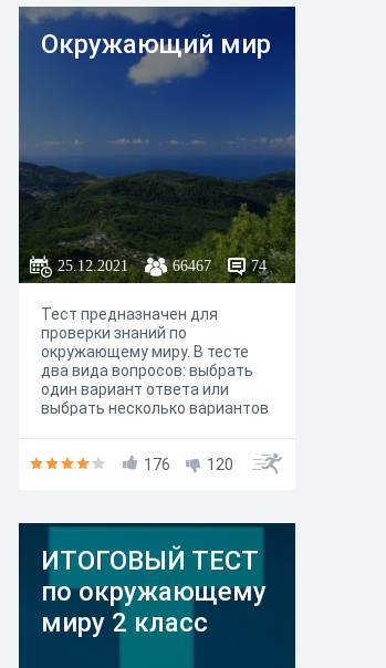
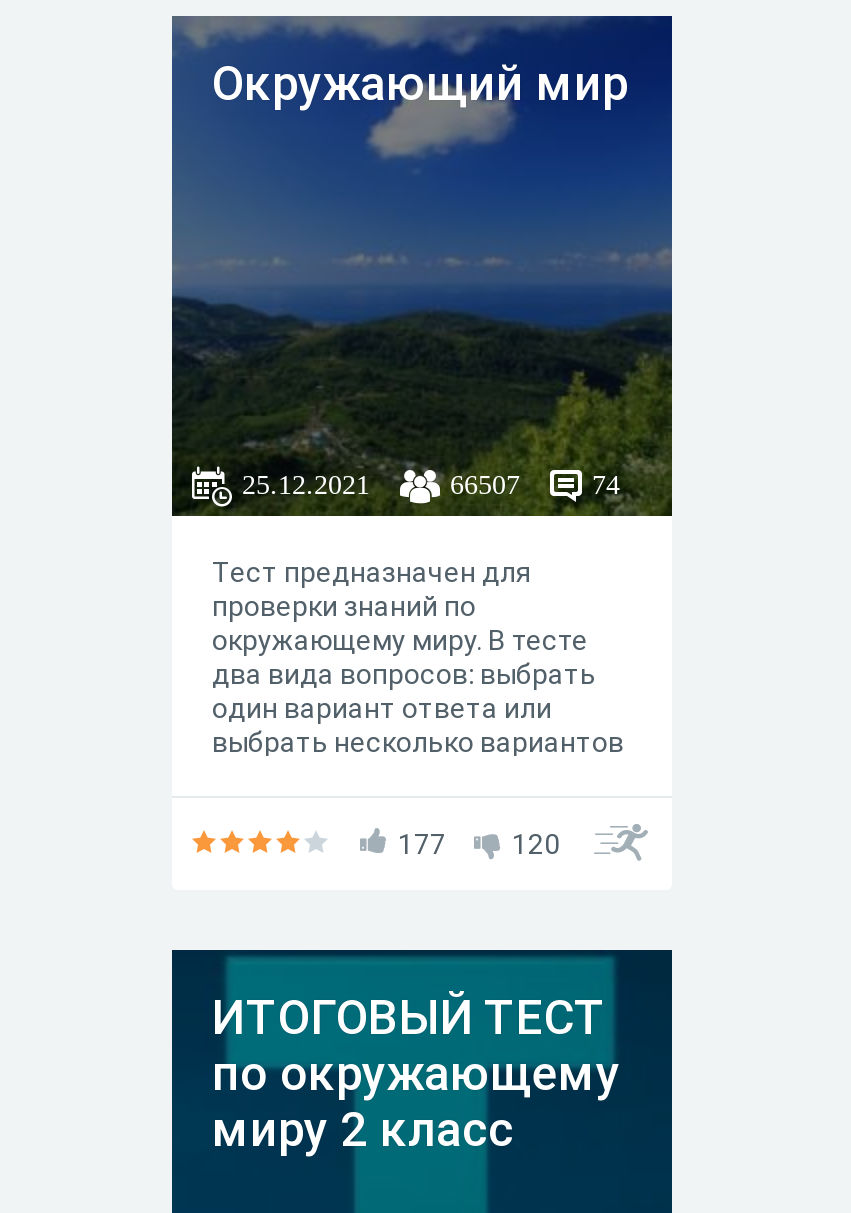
[173,257,211,272] 66467 -> [450,468,520,496] 66507
[144,456,170,473] 176 -> [398,828,446,860] 177

